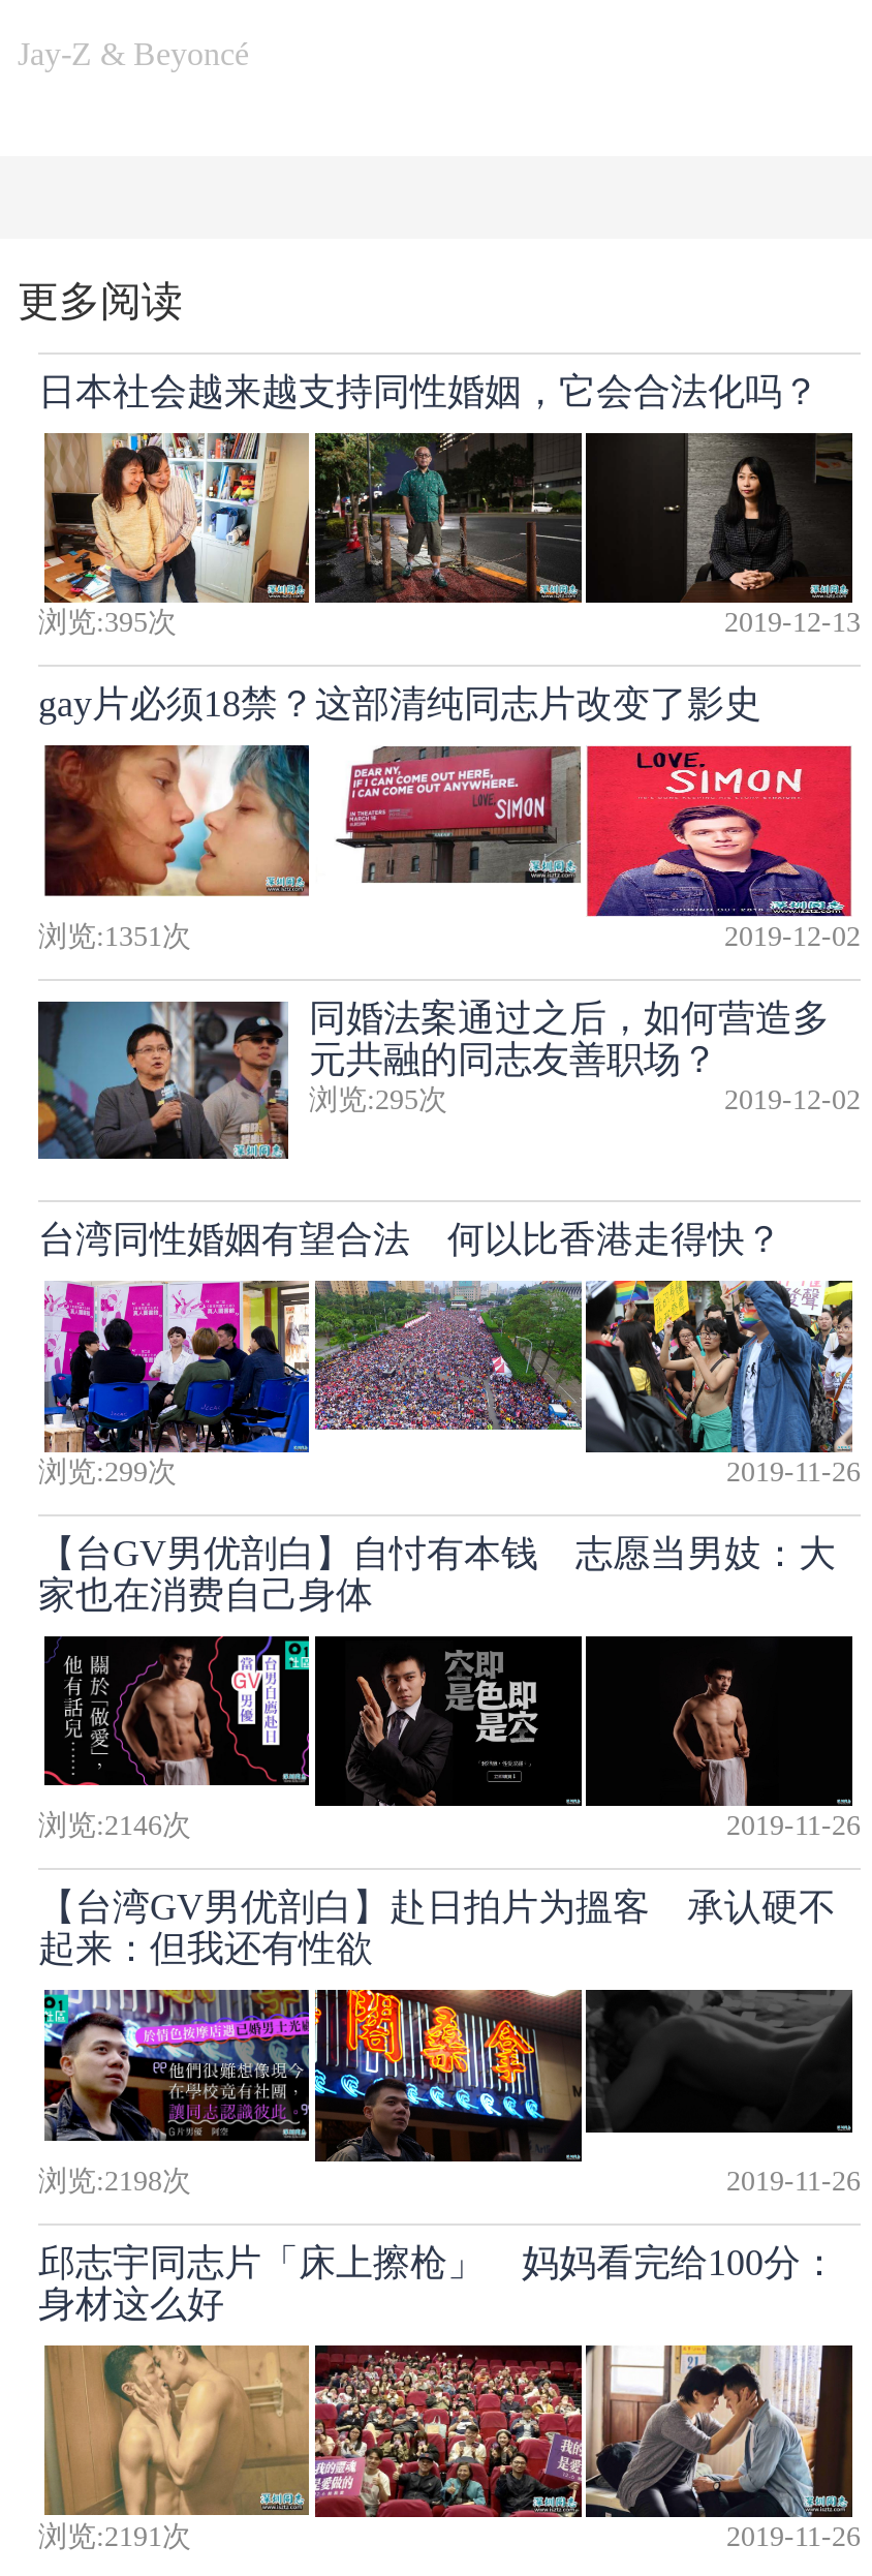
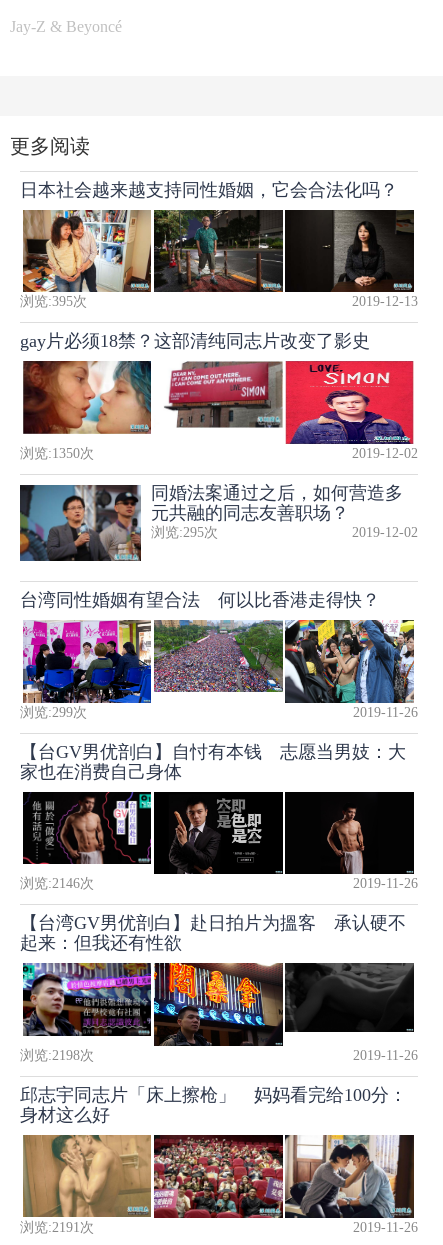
[38,921,191,952] 浏览:1351次 -> [20,446,94,461] 浏览:1350次

